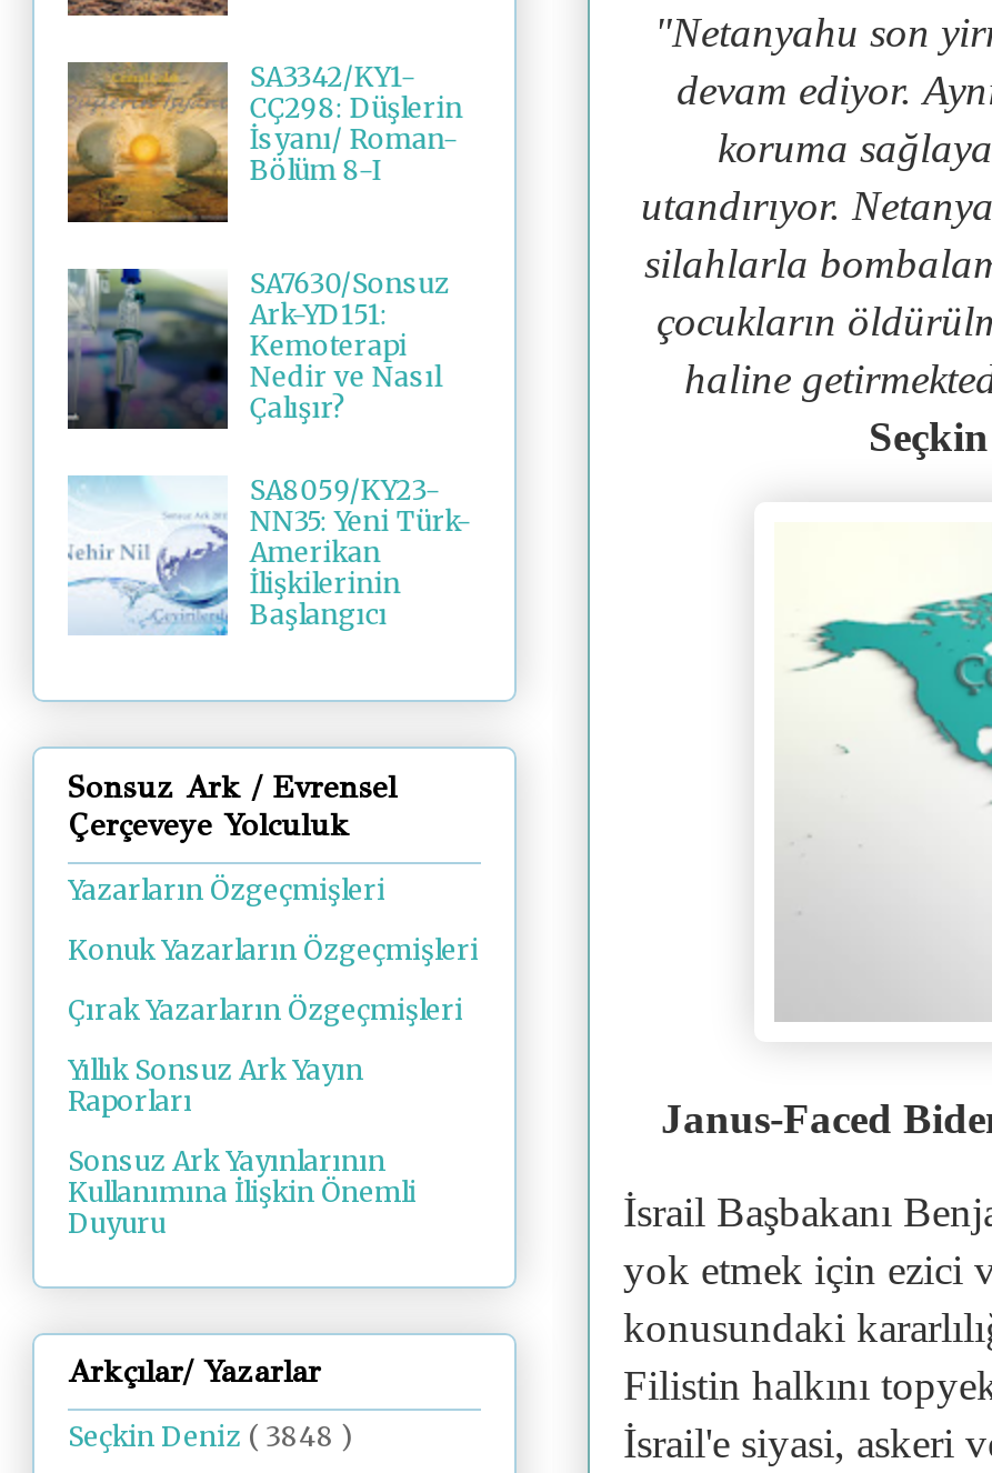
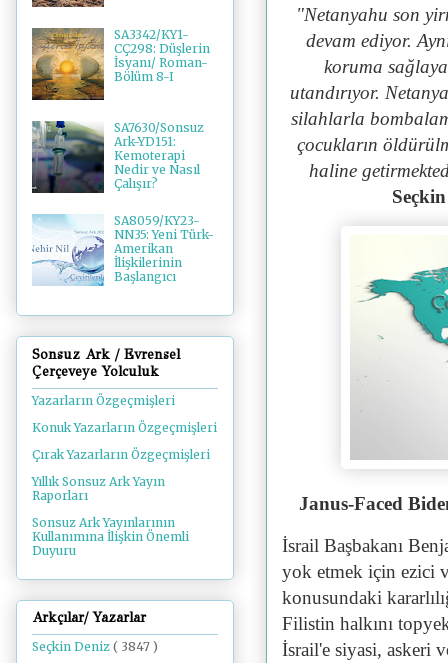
[68,1420,352,1453] Seçkin Deniz ( 3848 ) -> [32,639,158,654] Seçkin Deniz ( 3847 )

